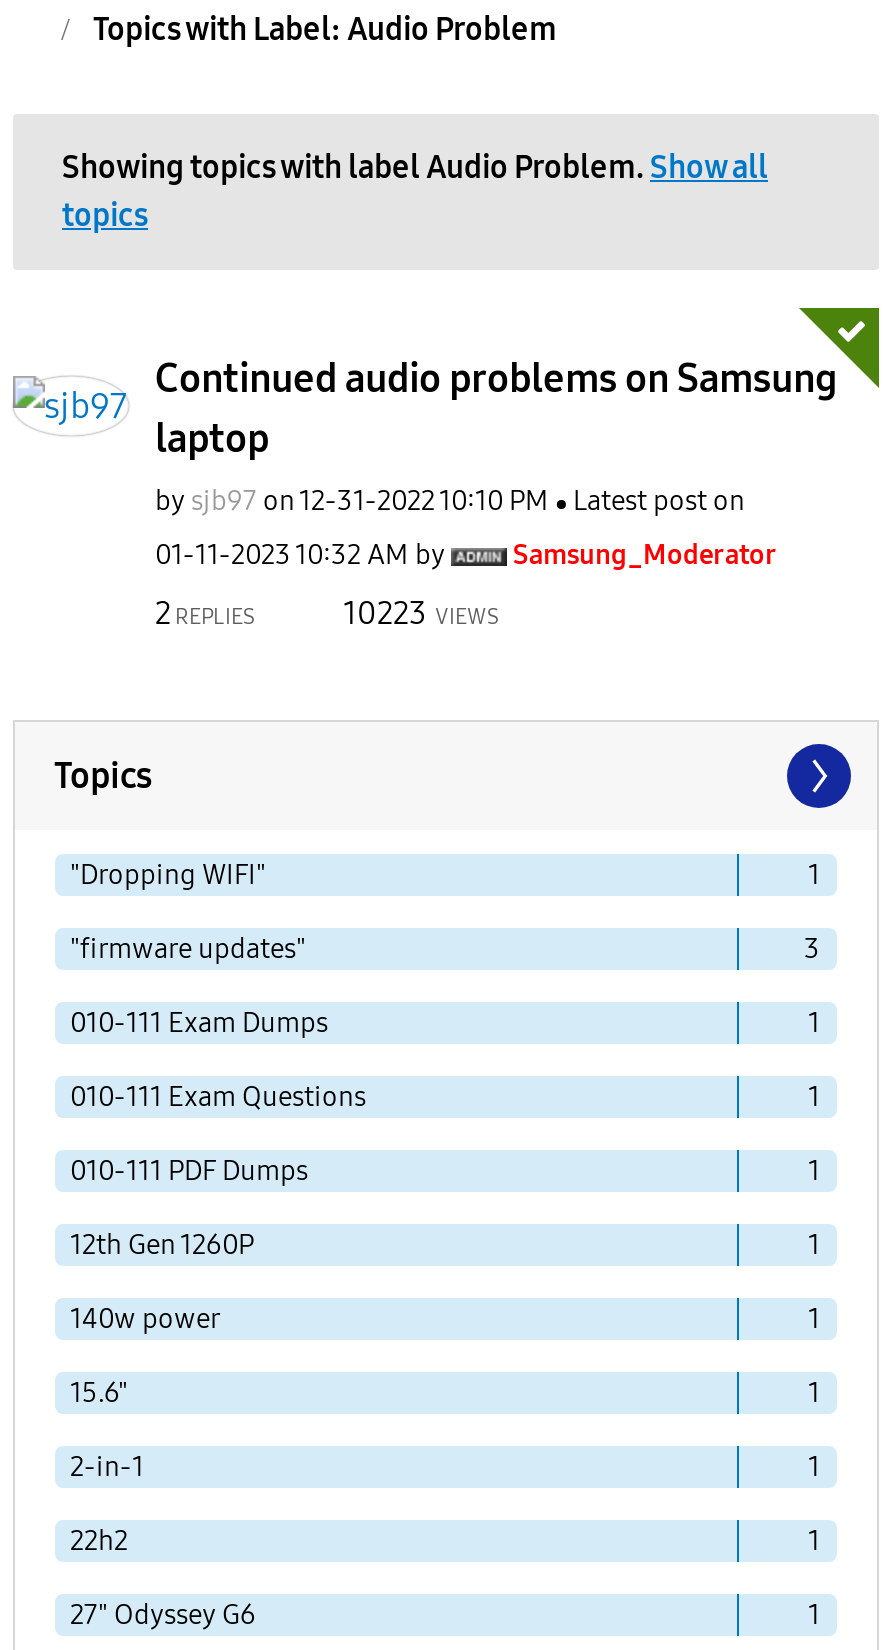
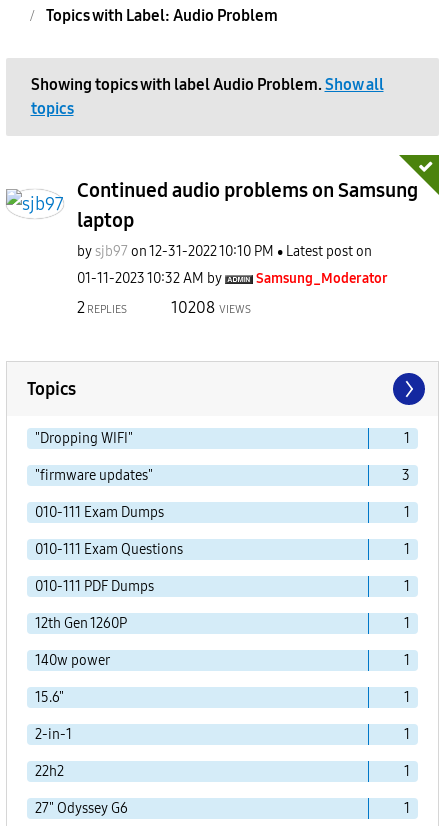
[343,593,499,631] 10223 VIEWS -> [171,297,251,316] 10208 VIEWS

